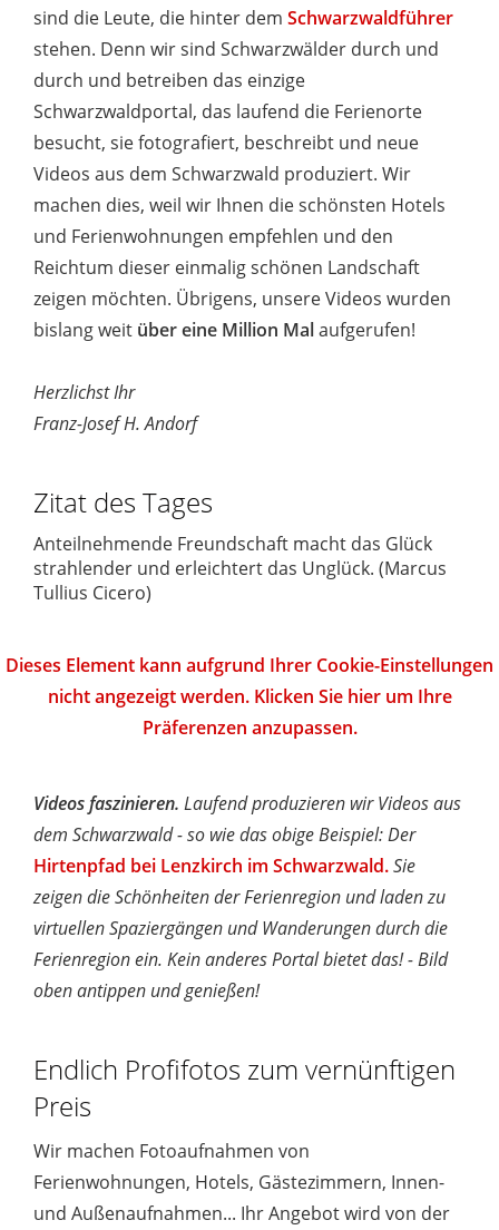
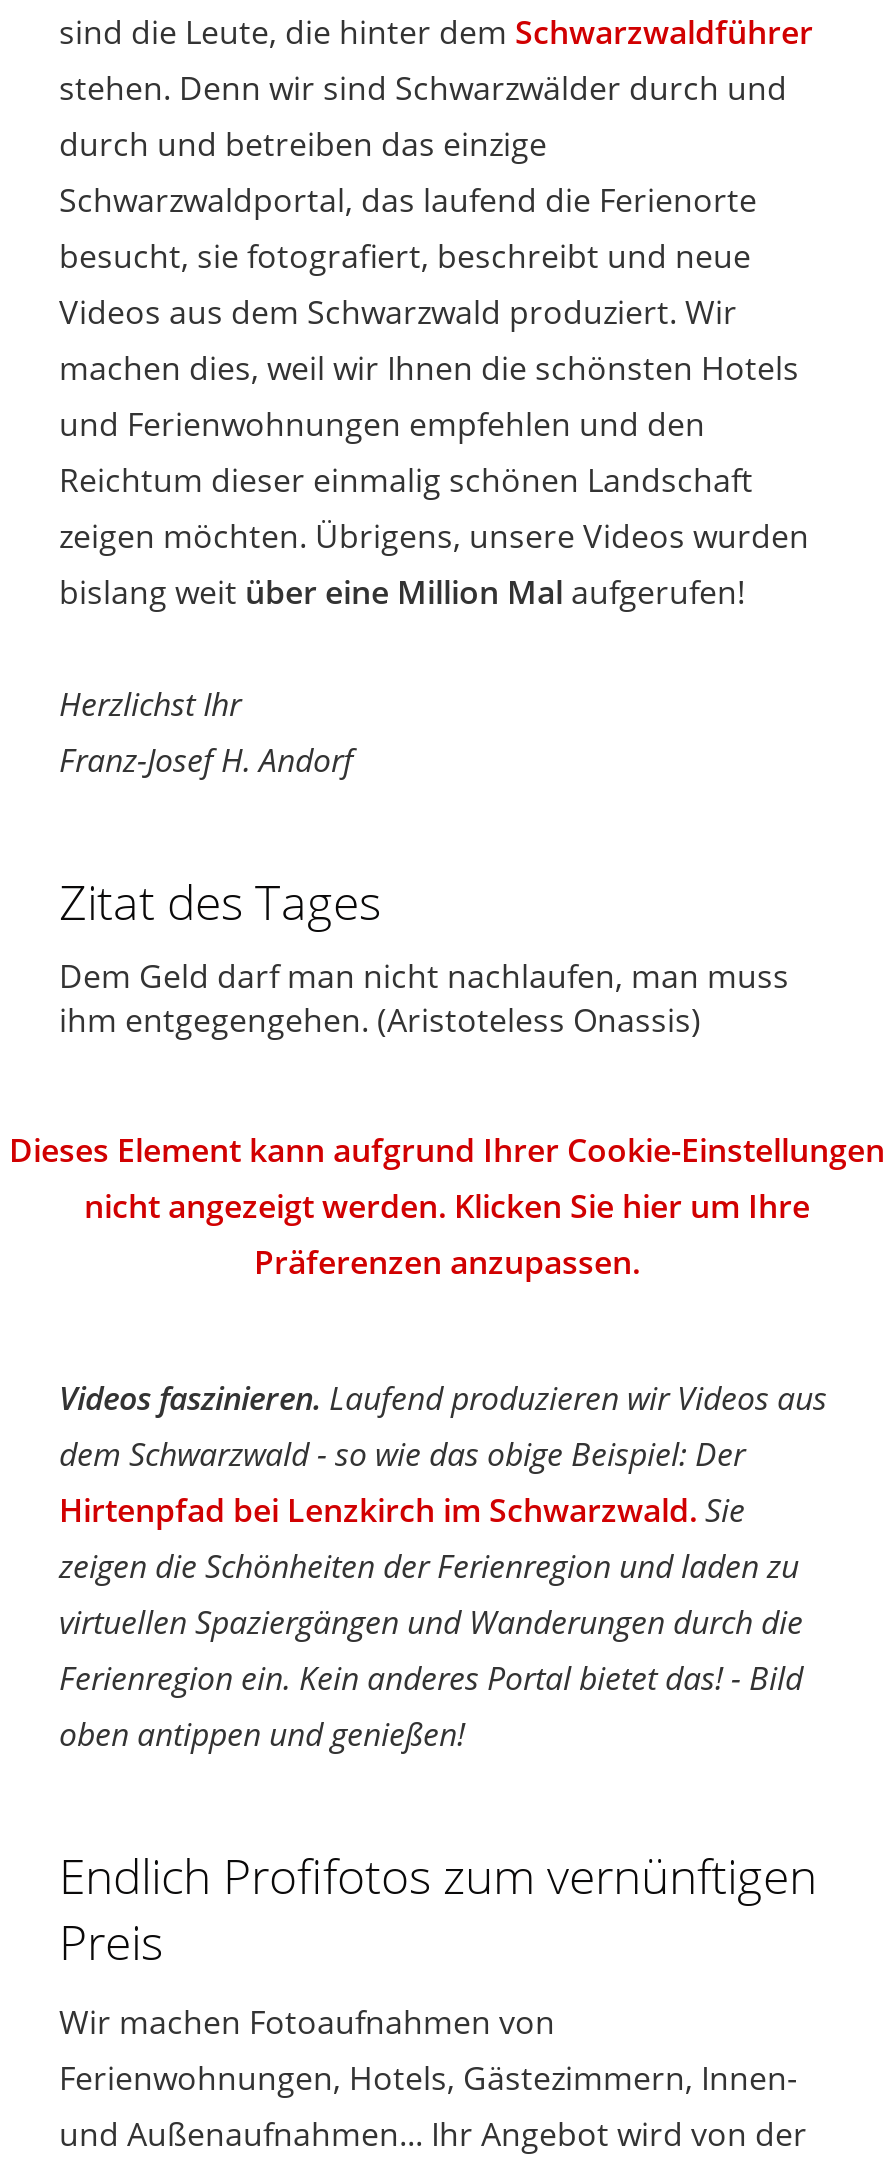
[33,531,447,605] Anteilnehmende Freundschaft macht das Glück | strahlender und erleichtert das Unglück. (Marcus | Tullius Cicero) -> [59,953,789,1041] Dem Geld darf man nicht nachlaufen, man muss | ihm entgegengehen. (Aristoteless Onassis)

